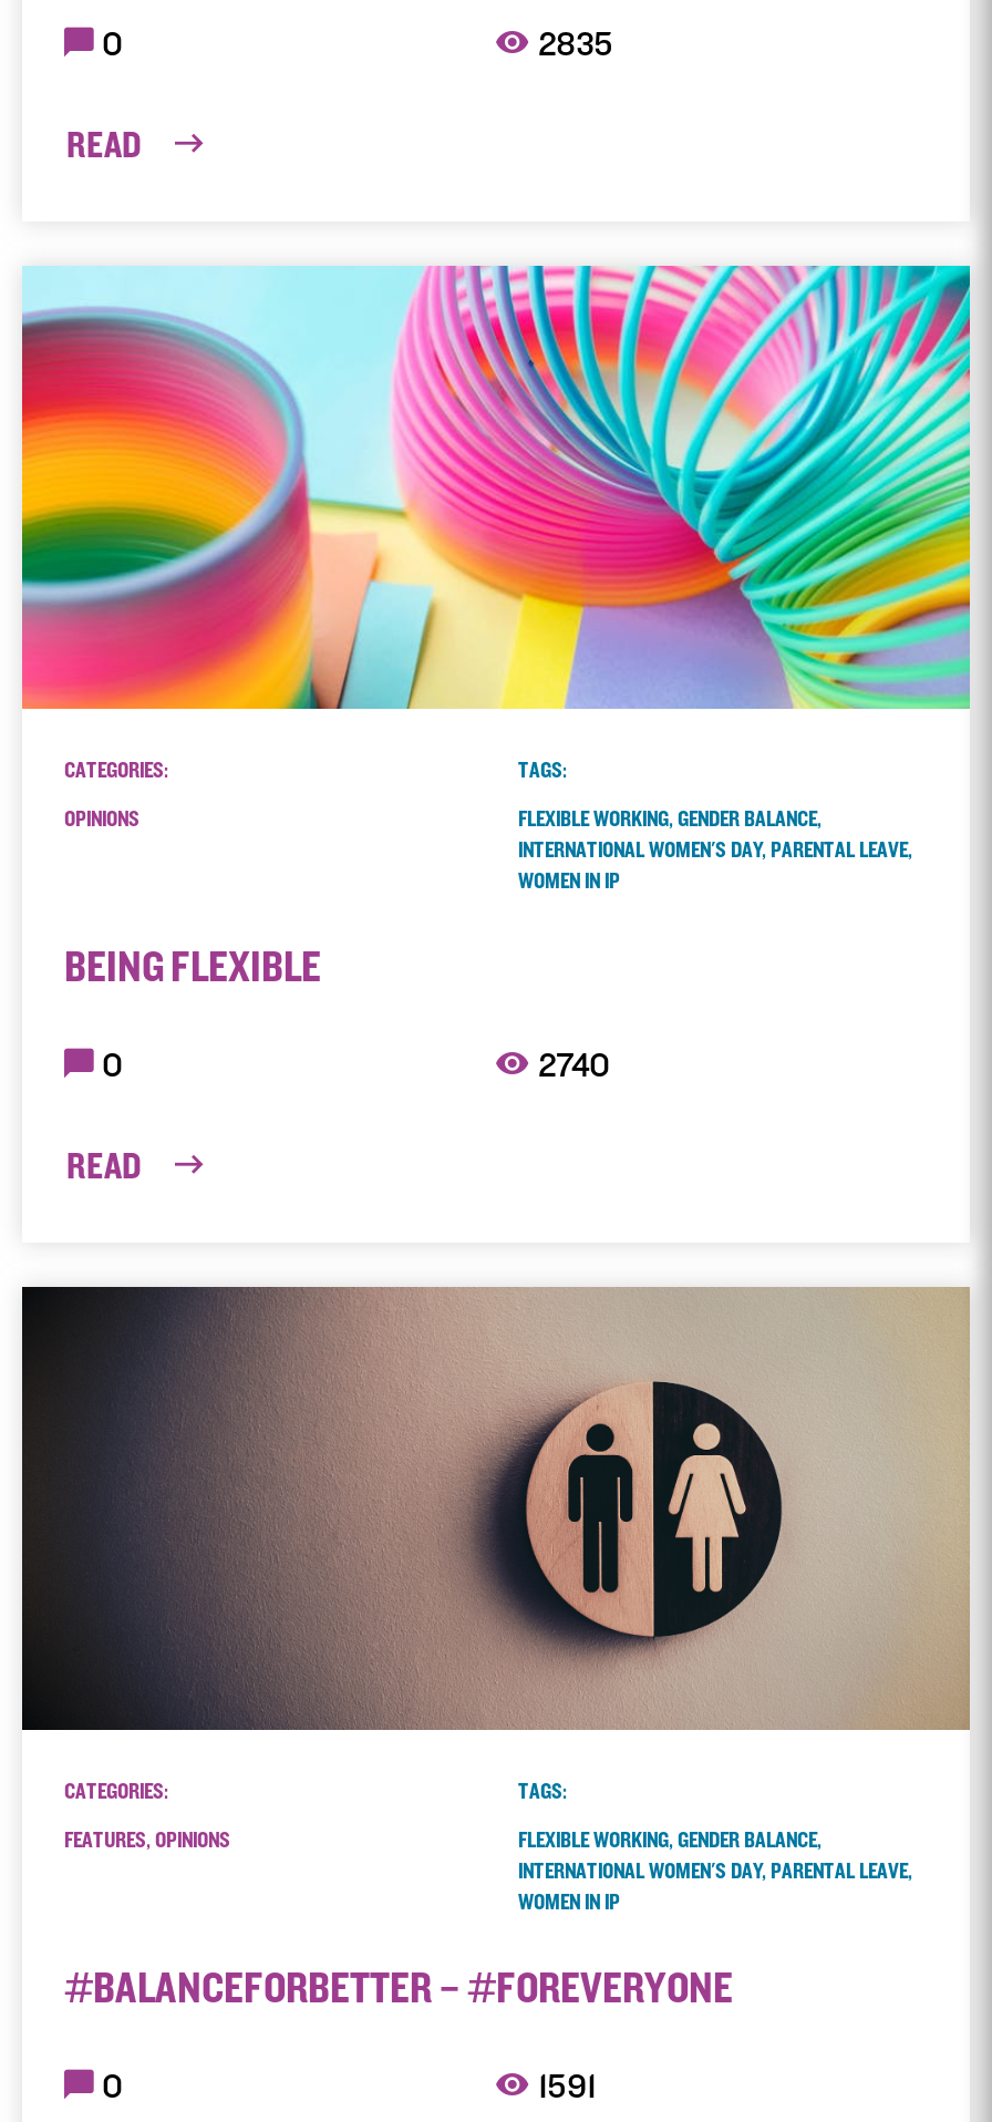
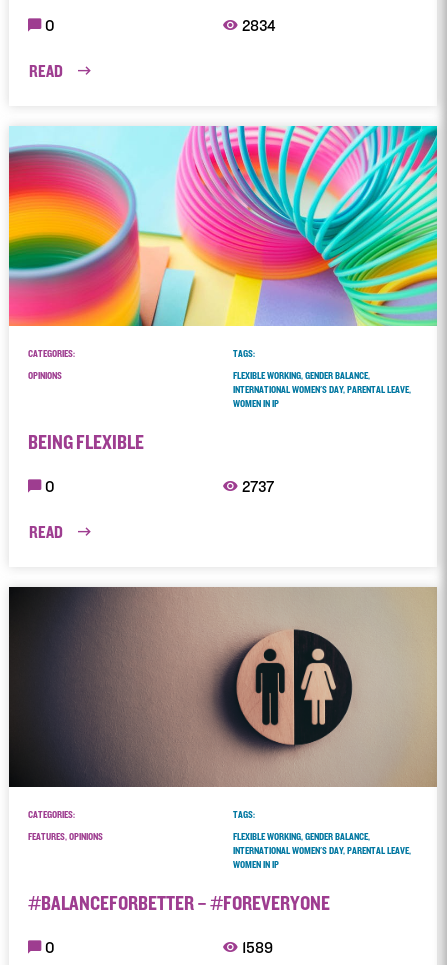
[529,27,613,62] 2835 -> [238,18,275,34] 2834
[529,1048,611,1083] 2740 -> [238,479,274,495] 2737
[529,2069,596,2104] 1591 -> [238,940,273,956] 1589

